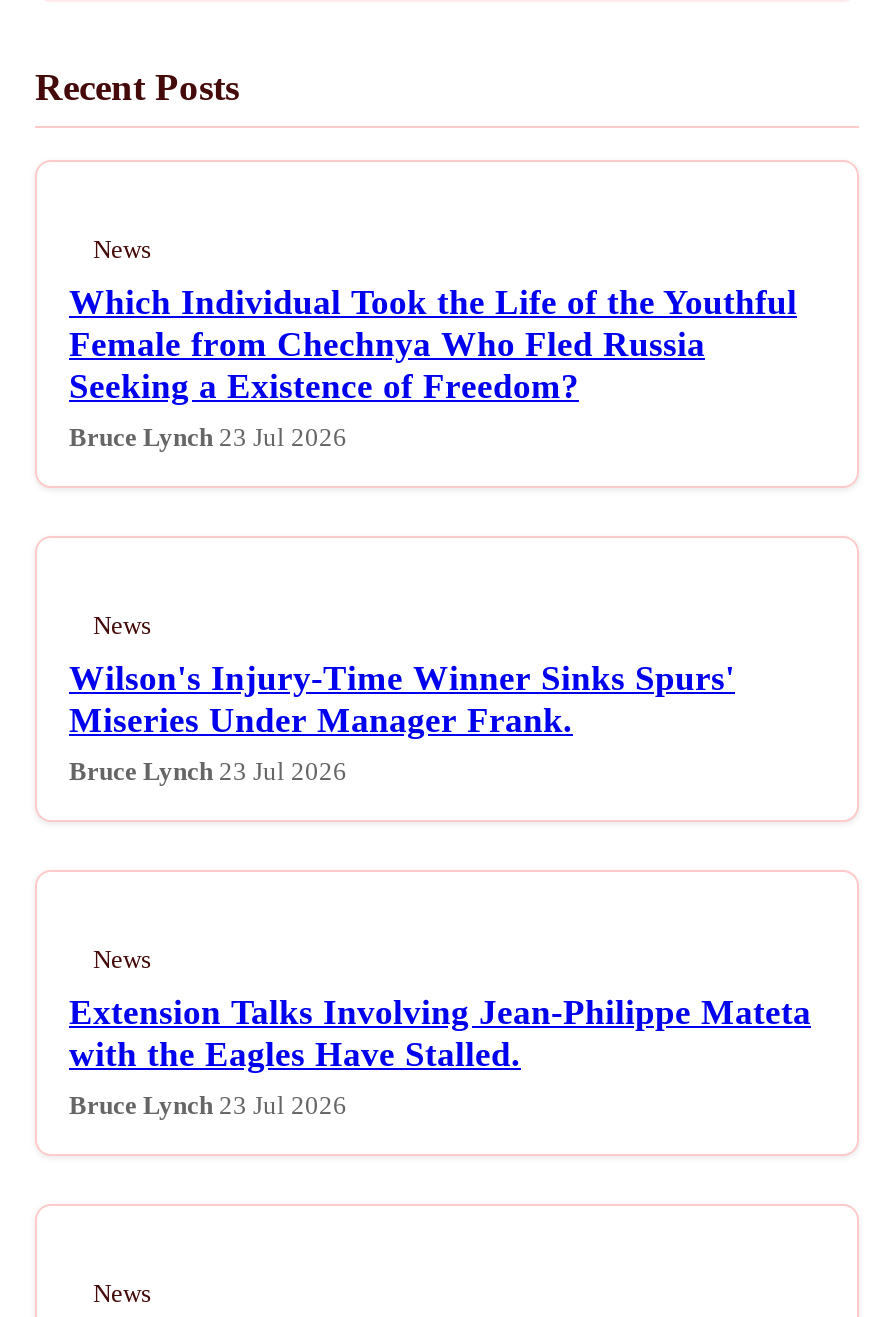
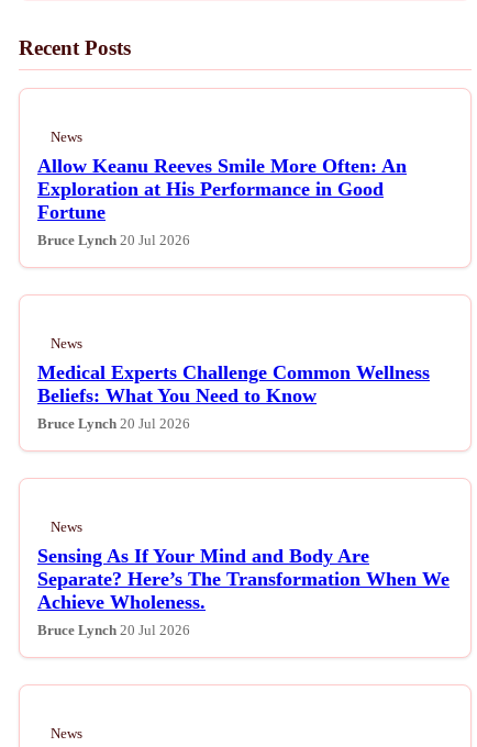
[69,282,797,452] Which Individual Took the Life of the Youthful | Female from Chechnya Who Fled Russia | Seeking a Existence of Freedom? | Bruce Lynch 23 Jul 2026 -> [37,155,407,248] Allow Keanu Reeves Smile More Often: An | Exploration at His Performance in Good | Fortune | Bruce Lynch 20 Jul 2026
[69,658,735,786] Wilson's Injury-Time Winner Sinks Spurs' | Miseries Under Manager Frank. | Bruce Lynch 23 Jul 2026 -> [37,362,430,432] Medical Experts Challenge Common Wellness | Beliefs: What You Need to Know | Bruce Lynch 20 Jul 2026
[69,992,811,1120] Extension Talks Involving Jean-Philippe Mateta | with the Eagles Have Stalled. | Bruce Lynch 23 Jul 2026 -> [37,545,450,638] Sensing As If Your Mind and Body Are | Separate? Here’s The Transformation When We | Achieve Wholeness. | Bruce Lynch 20 Jul 2026

